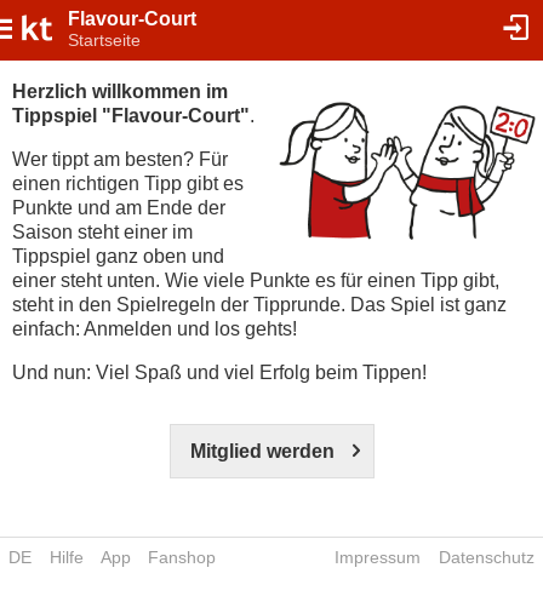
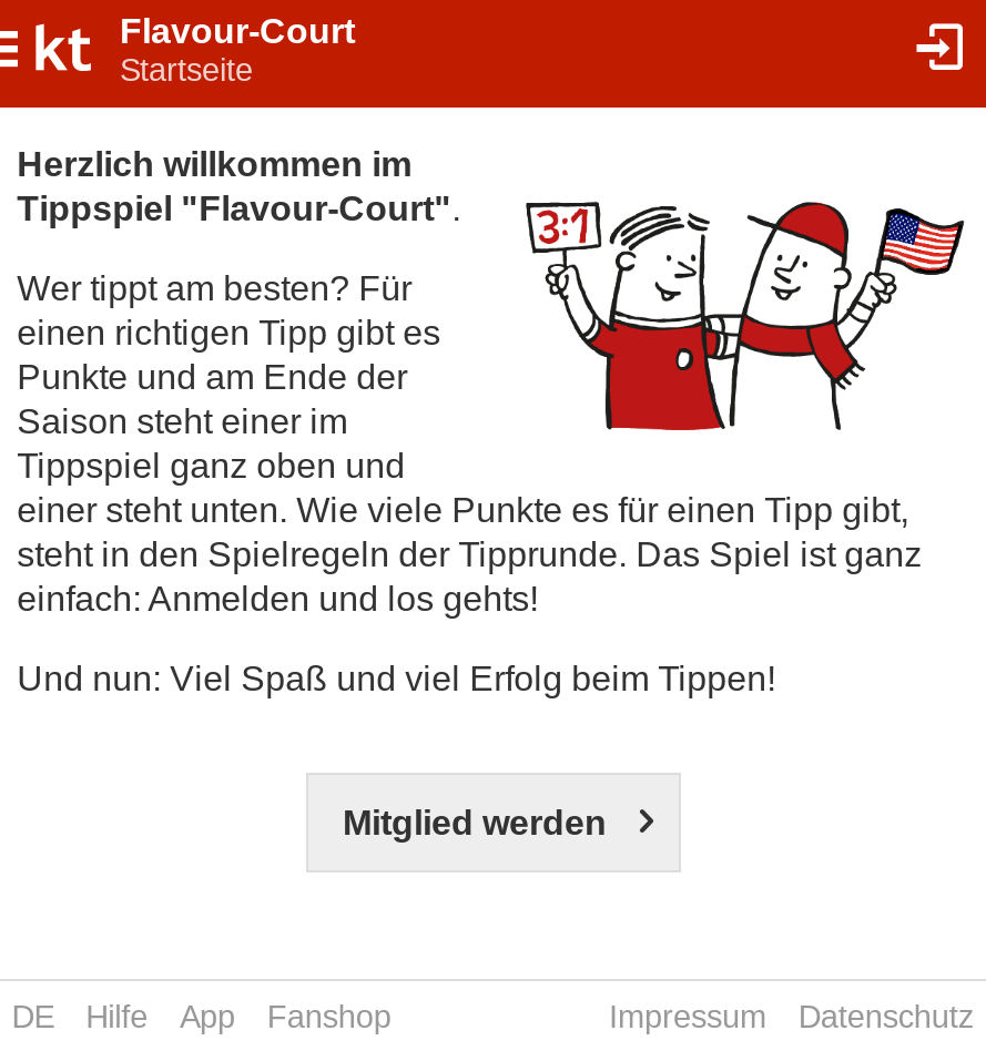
[279,101,536,241] [image] -> [508,183,974,433] [image]

